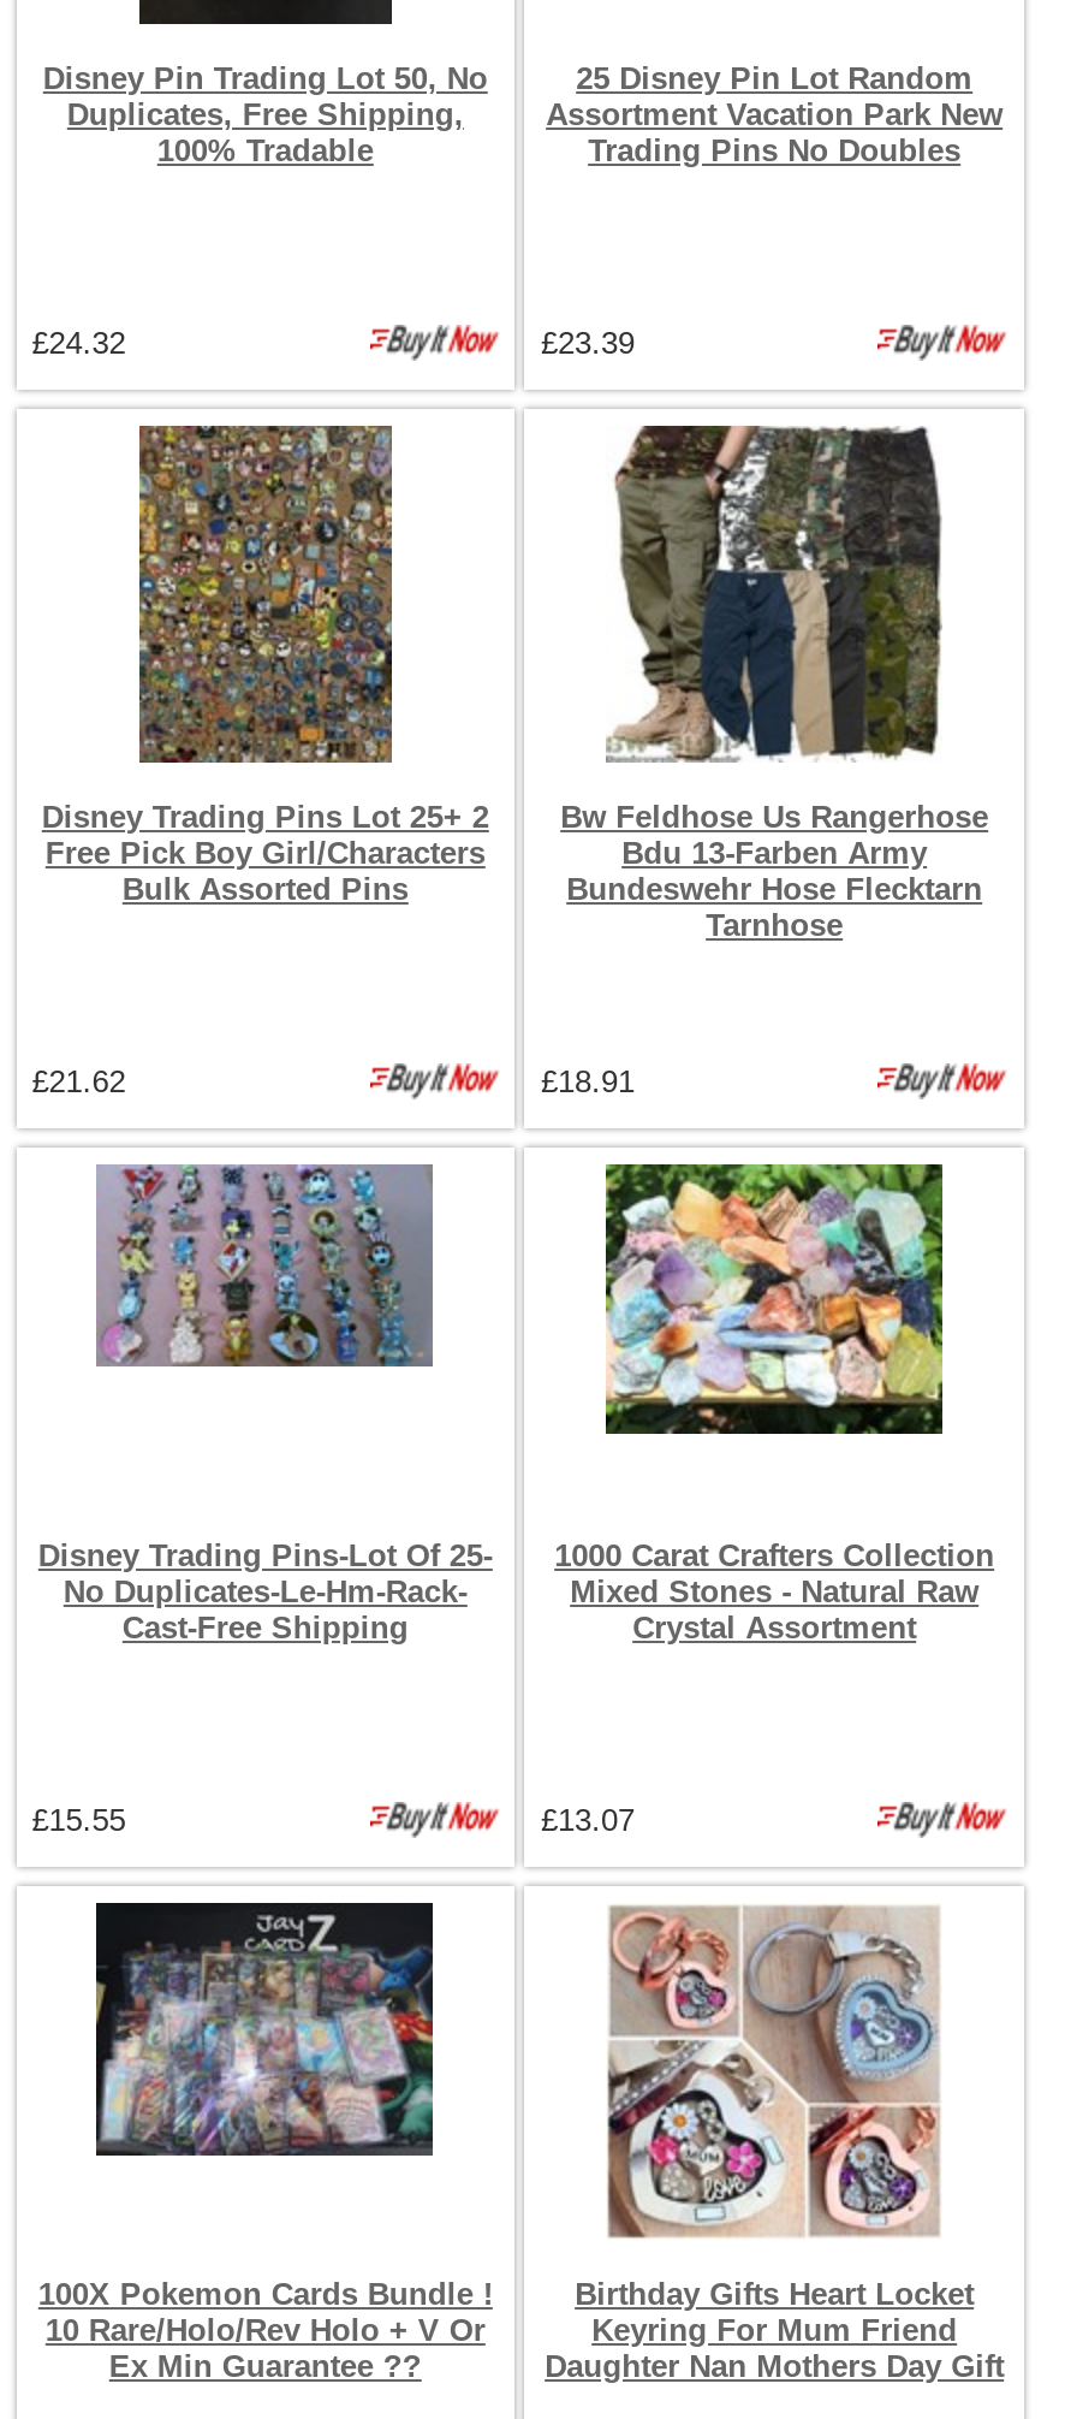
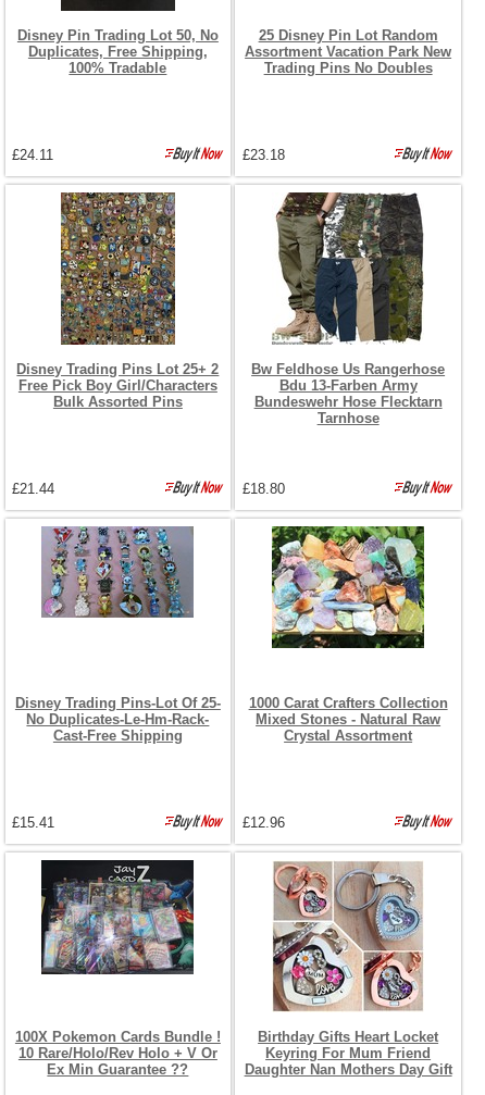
[32,325,125,361] £24.32 -> [12,147,54,163] £24.11
[541,325,634,361] £23.39 -> [242,147,285,163] £23.18
[32,1063,125,1099] £21.62 -> [12,481,55,497] £21.44
[541,1063,634,1099] £18.91 -> [242,481,285,497] £18.80
[32,1802,125,1838] £15.55 -> [12,814,55,831] £15.41
[541,1802,634,1838] £13.07 -> [242,814,285,831] £12.96

